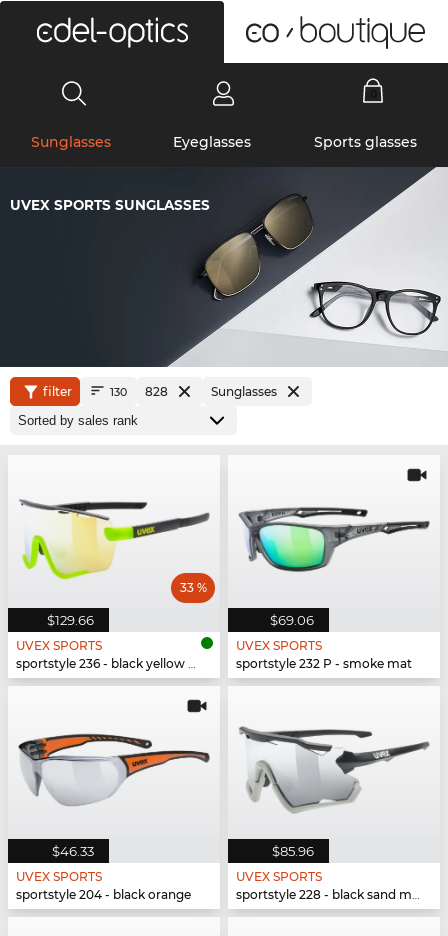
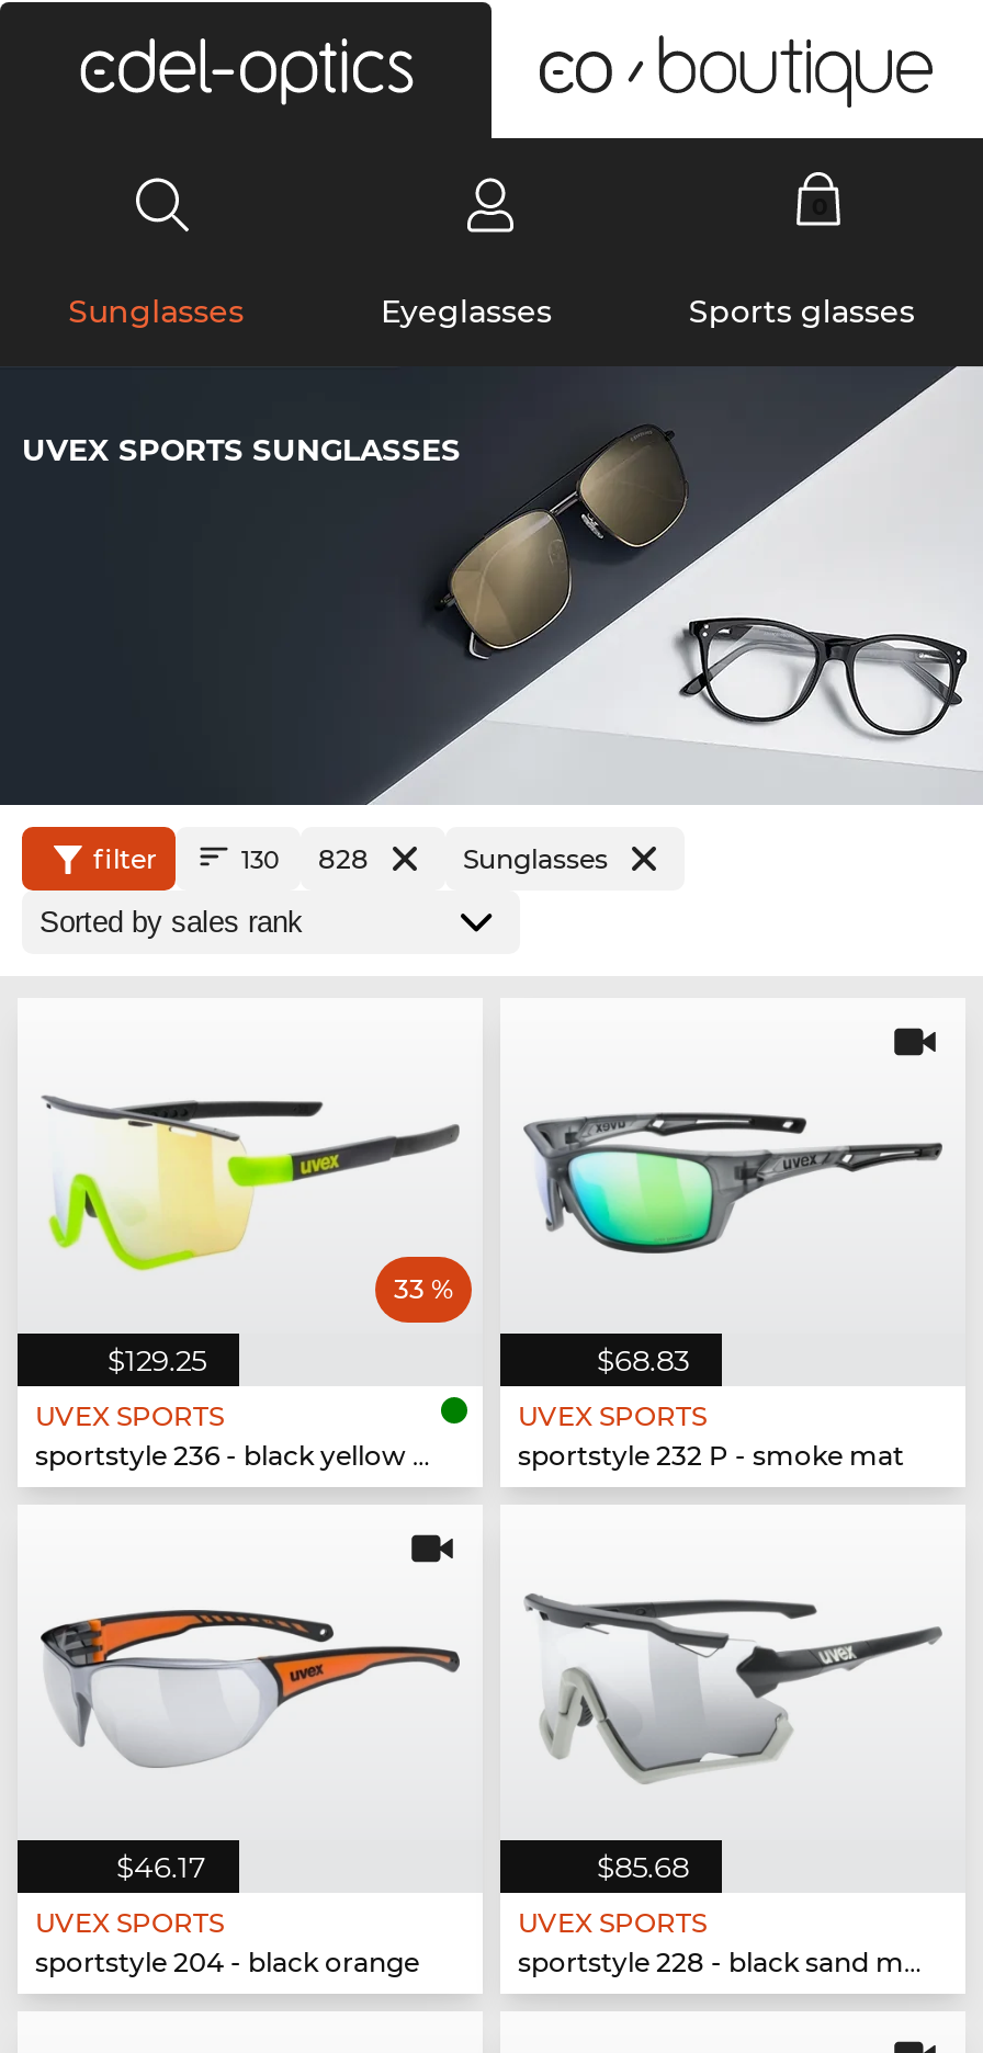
[47,612,94,628] $129.66 -> [108,1342,206,1377] $129.25
[270,612,314,628] $69.06 -> [597,1342,689,1377] $68.83
[52,843,94,859] $46.33 -> [116,1848,206,1883] $46.17
[272,843,314,859] $85.96 -> [597,1848,689,1883] $85.68

